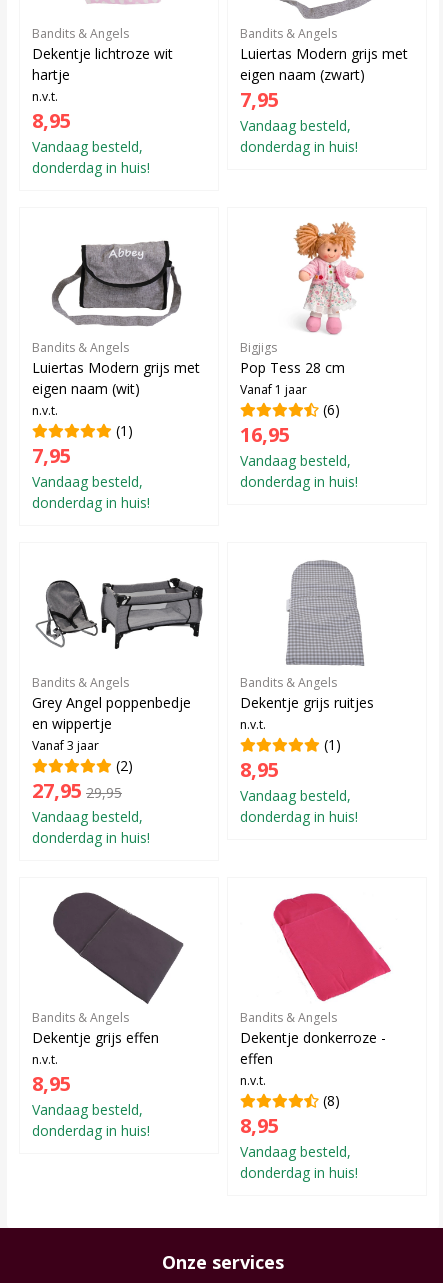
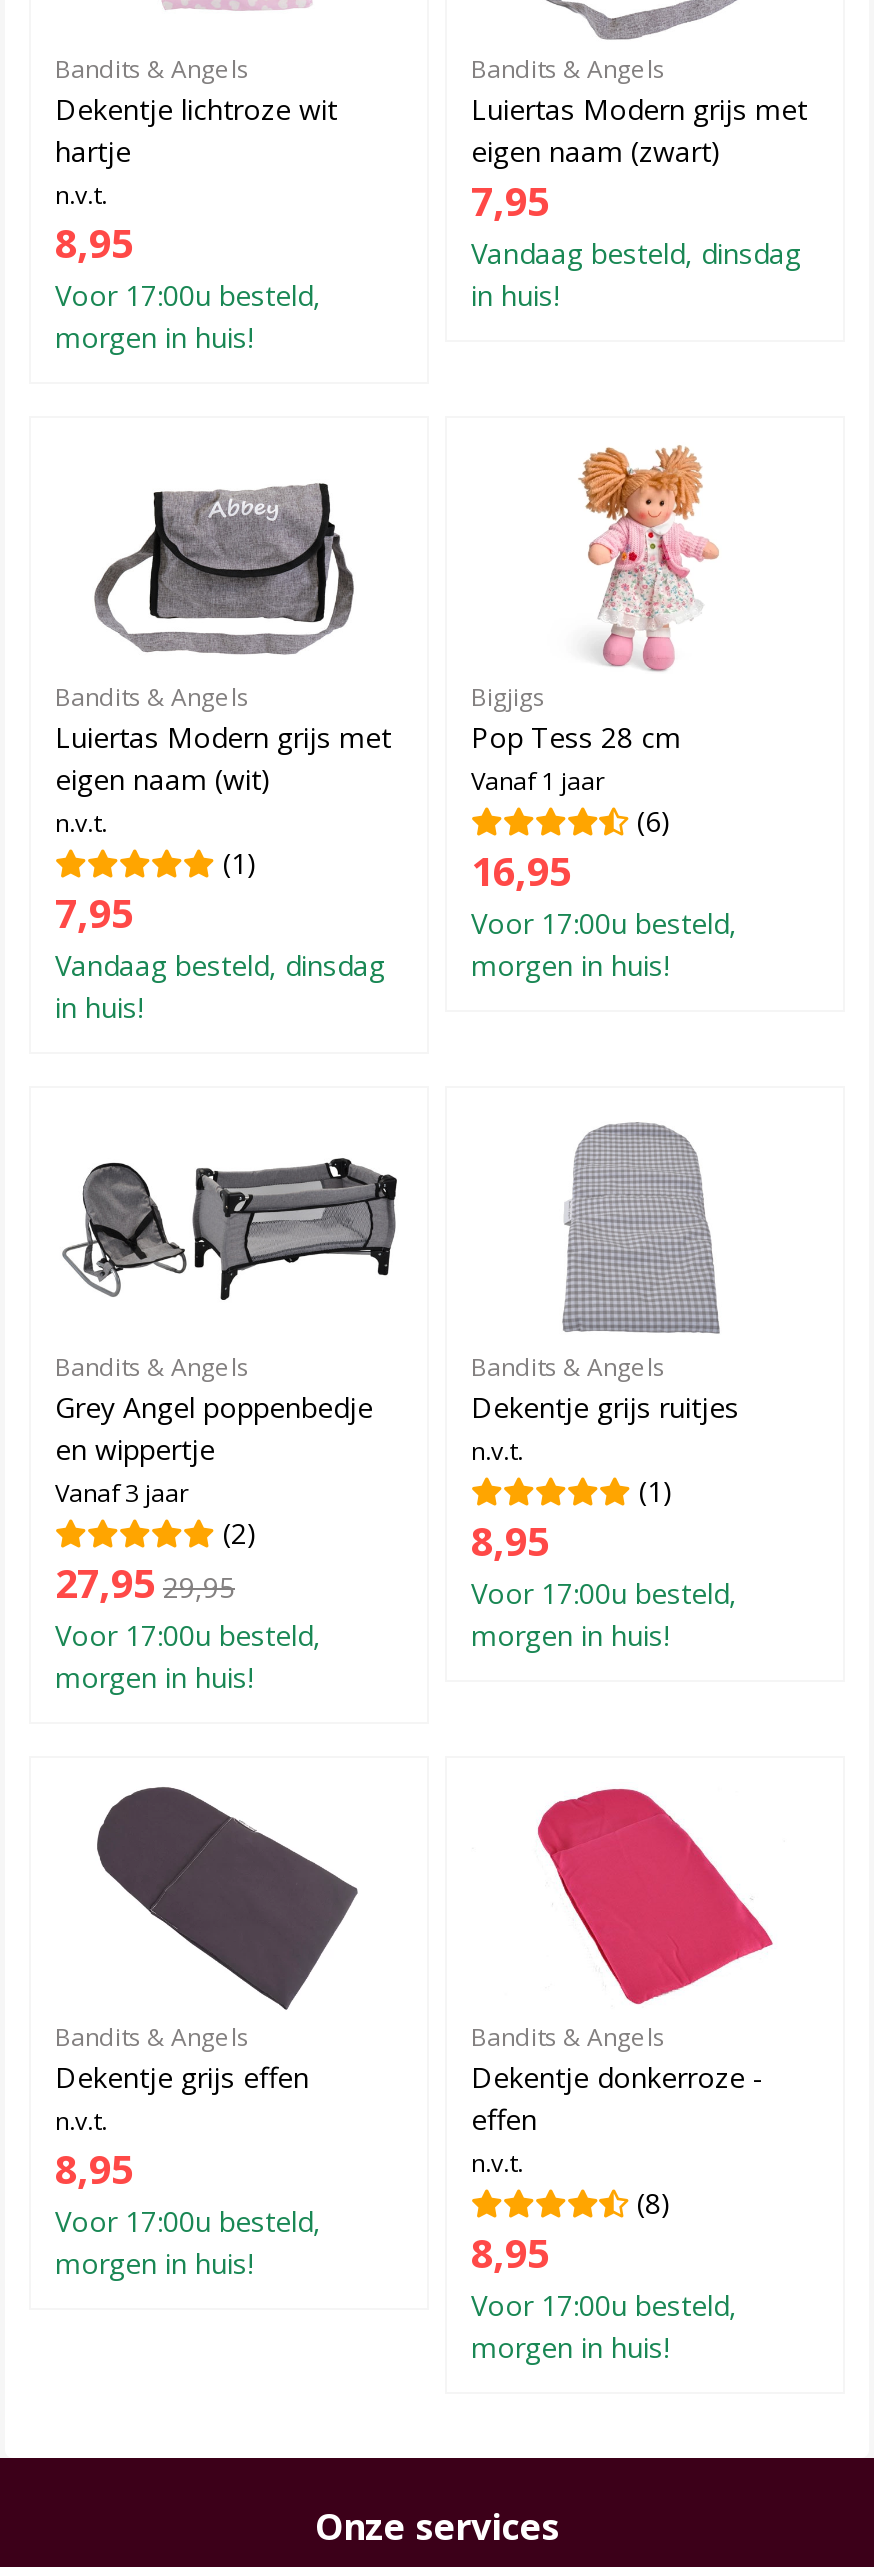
[240,116,358,156] Vandaag besteld, | donderdag in huis! -> [471,232,801,312] Vandaag besteld, dinsdag | in huis!
[32,137,150,177] Vandaag besteld, | donderdag in huis! -> [55,274,321,354] Voor 17:00u besteld, | morgen in huis!
[240,451,358,491] Vandaag besteld, | donderdag in huis! -> [471,902,737,982] Voor 17:00u besteld, | morgen in huis!
[32,472,150,512] Vandaag besteld, | donderdag in huis! -> [55,944,385,1024] Vandaag besteld, dinsdag | in huis!
[240,786,358,826] Vandaag besteld, | donderdag in huis! -> [471,1572,737,1652] Voor 17:00u besteld, | morgen in huis!
[32,807,150,847] Vandaag besteld, | donderdag in huis! -> [55,1614,321,1694] Voor 17:00u besteld, | morgen in huis!
[32,1100,150,1140] Vandaag besteld, | donderdag in huis! -> [55,2200,321,2280] Voor 17:00u besteld, | morgen in huis!
[240,1142,358,1182] Vandaag besteld, | donderdag in huis! -> [471,2284,737,2364] Voor 17:00u besteld, | morgen in huis!

